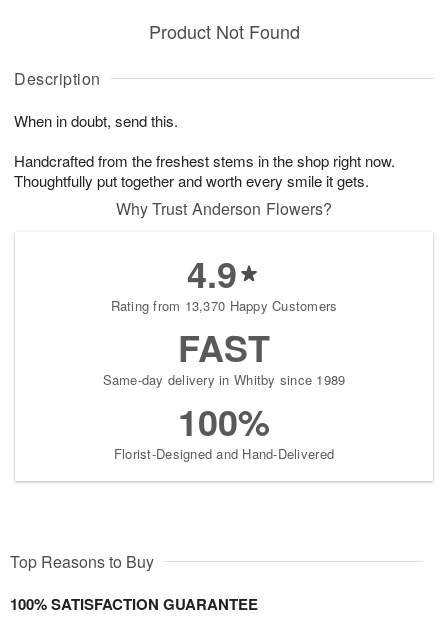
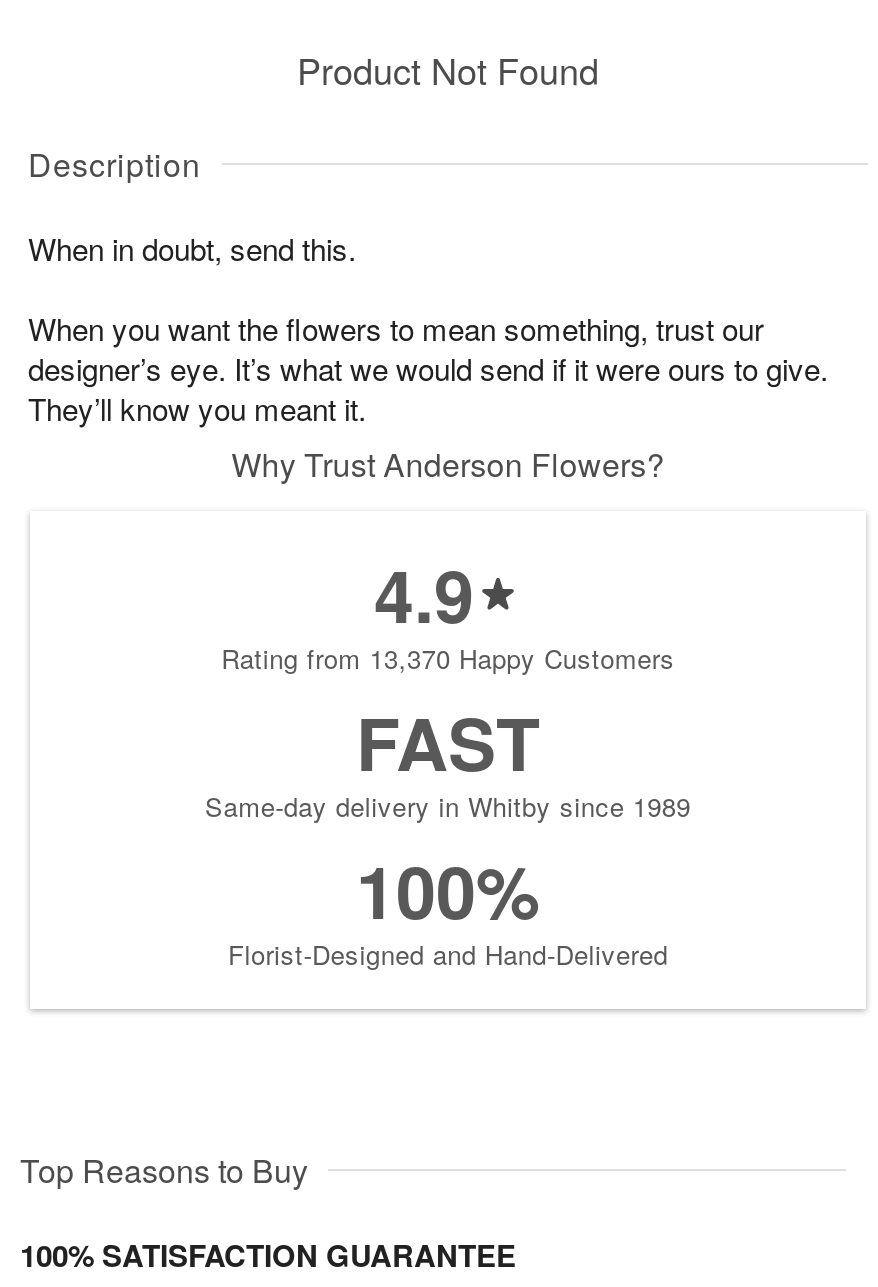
[14,150,395,191] Handcrafted from the freshest stems in the shop right now. | Thoughtfully put together and worth every smile it gets. -> [28,307,828,429] When you want the flowers to mean something, trust our | designer’s eye. It’s what we would send if it were ours to give. | They’ll know you meant it.

